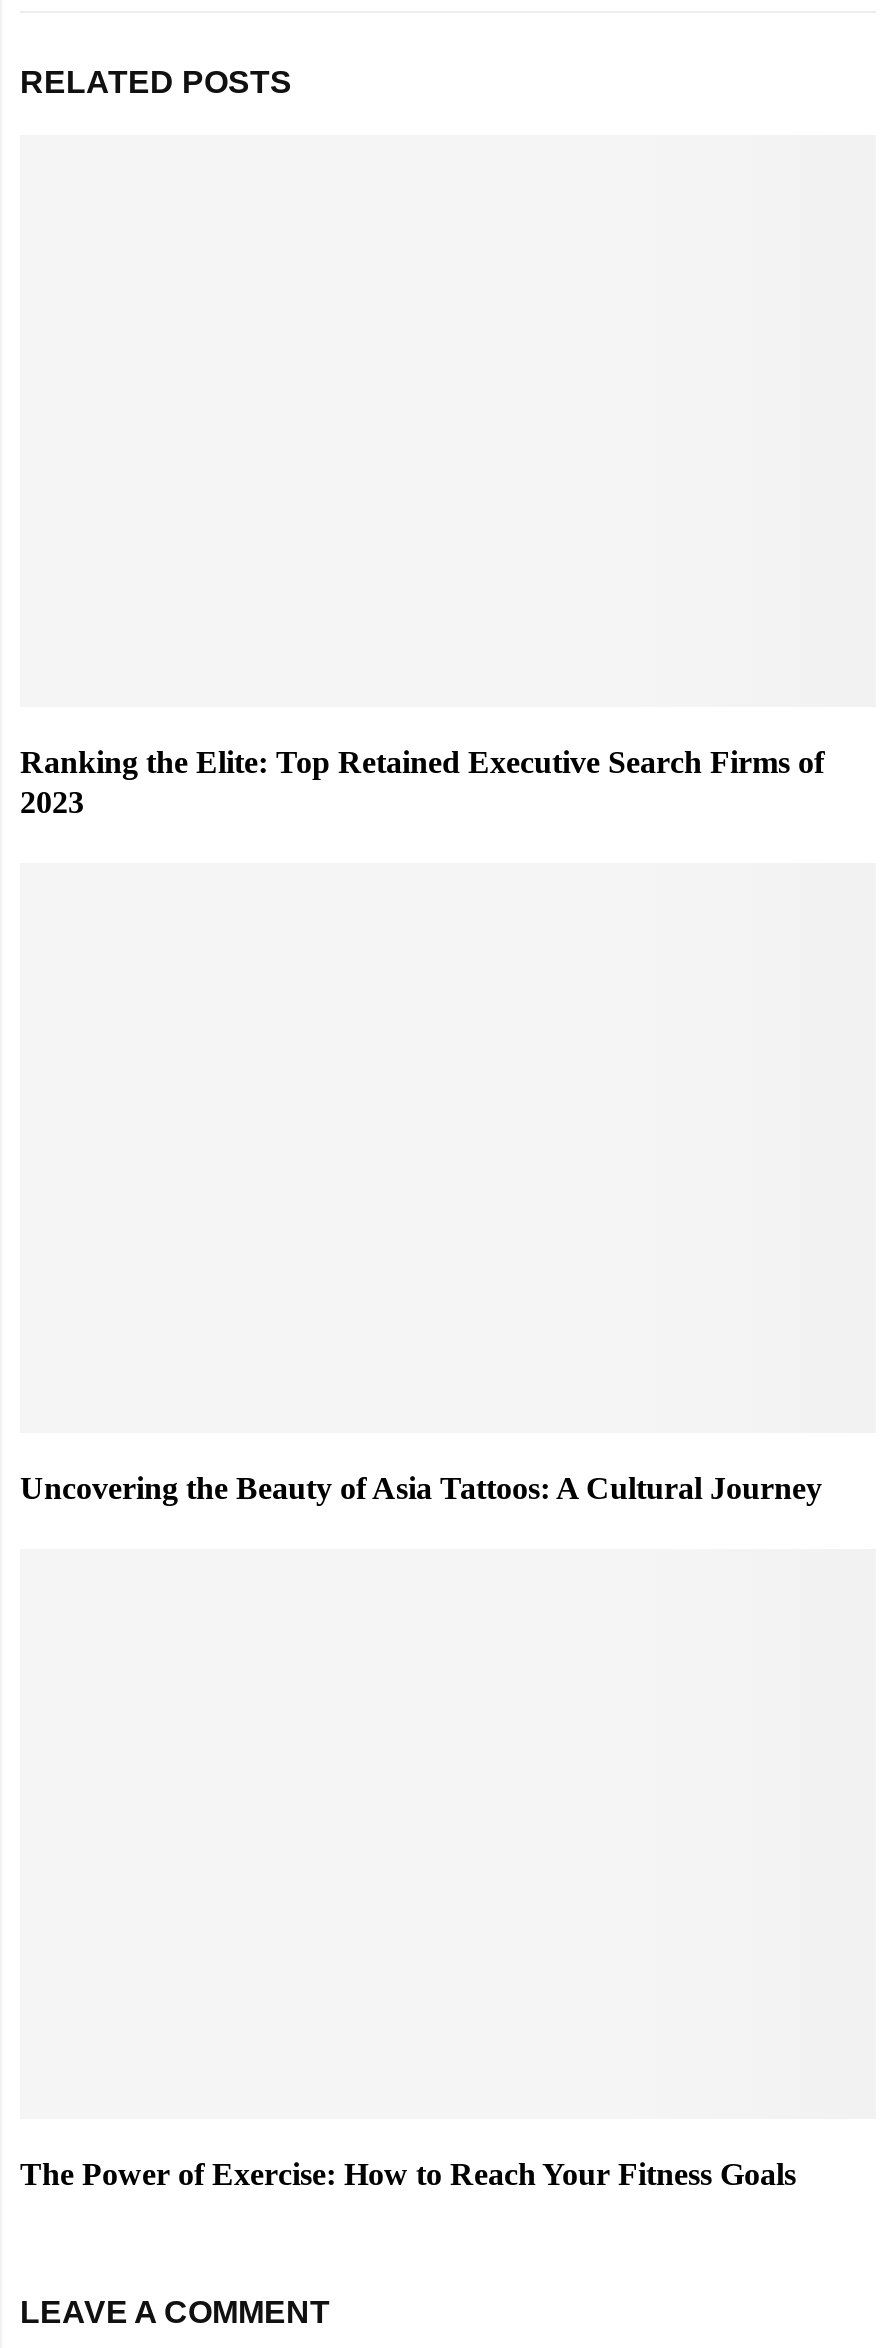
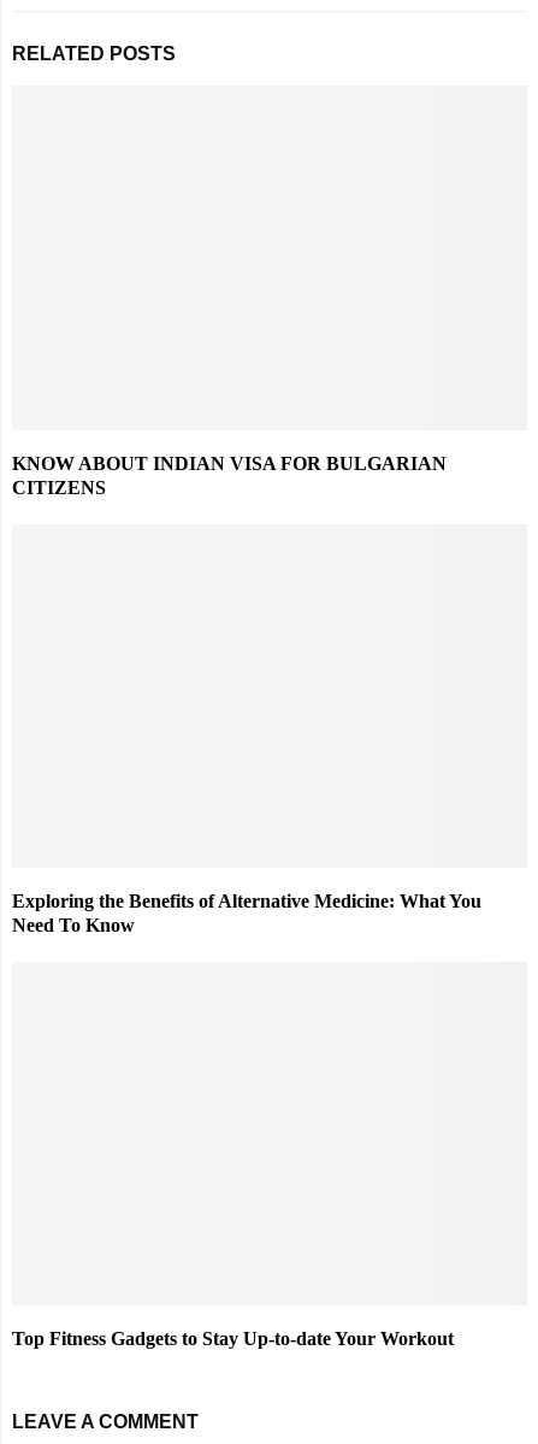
[20,744,824,818] Ranking the Elite: Top Retained Executive Search Firms of | 2023 -> [12,453,447,497] KNOW ABOUT INDIAN VISA FOR BULGARIAN | CITIZENS
[20,1471,822,1505] Uncovering the Beauty of Asia Tattoos: A Cultural Journey -> [12,891,481,935] Exploring the Benefits of Alternative Medicine: What You | Need To Know
[20,2158,796,2192] The Power of Exercise: How to Reach Your Fitness Goals -> [12,1329,454,1349] Top Fitness Gadgets to Stay Up-to-date Your Workout

